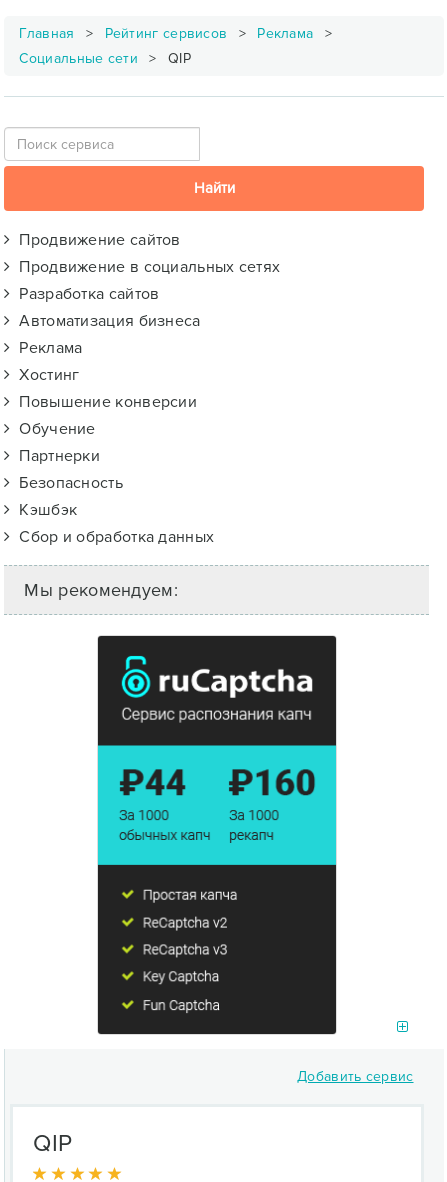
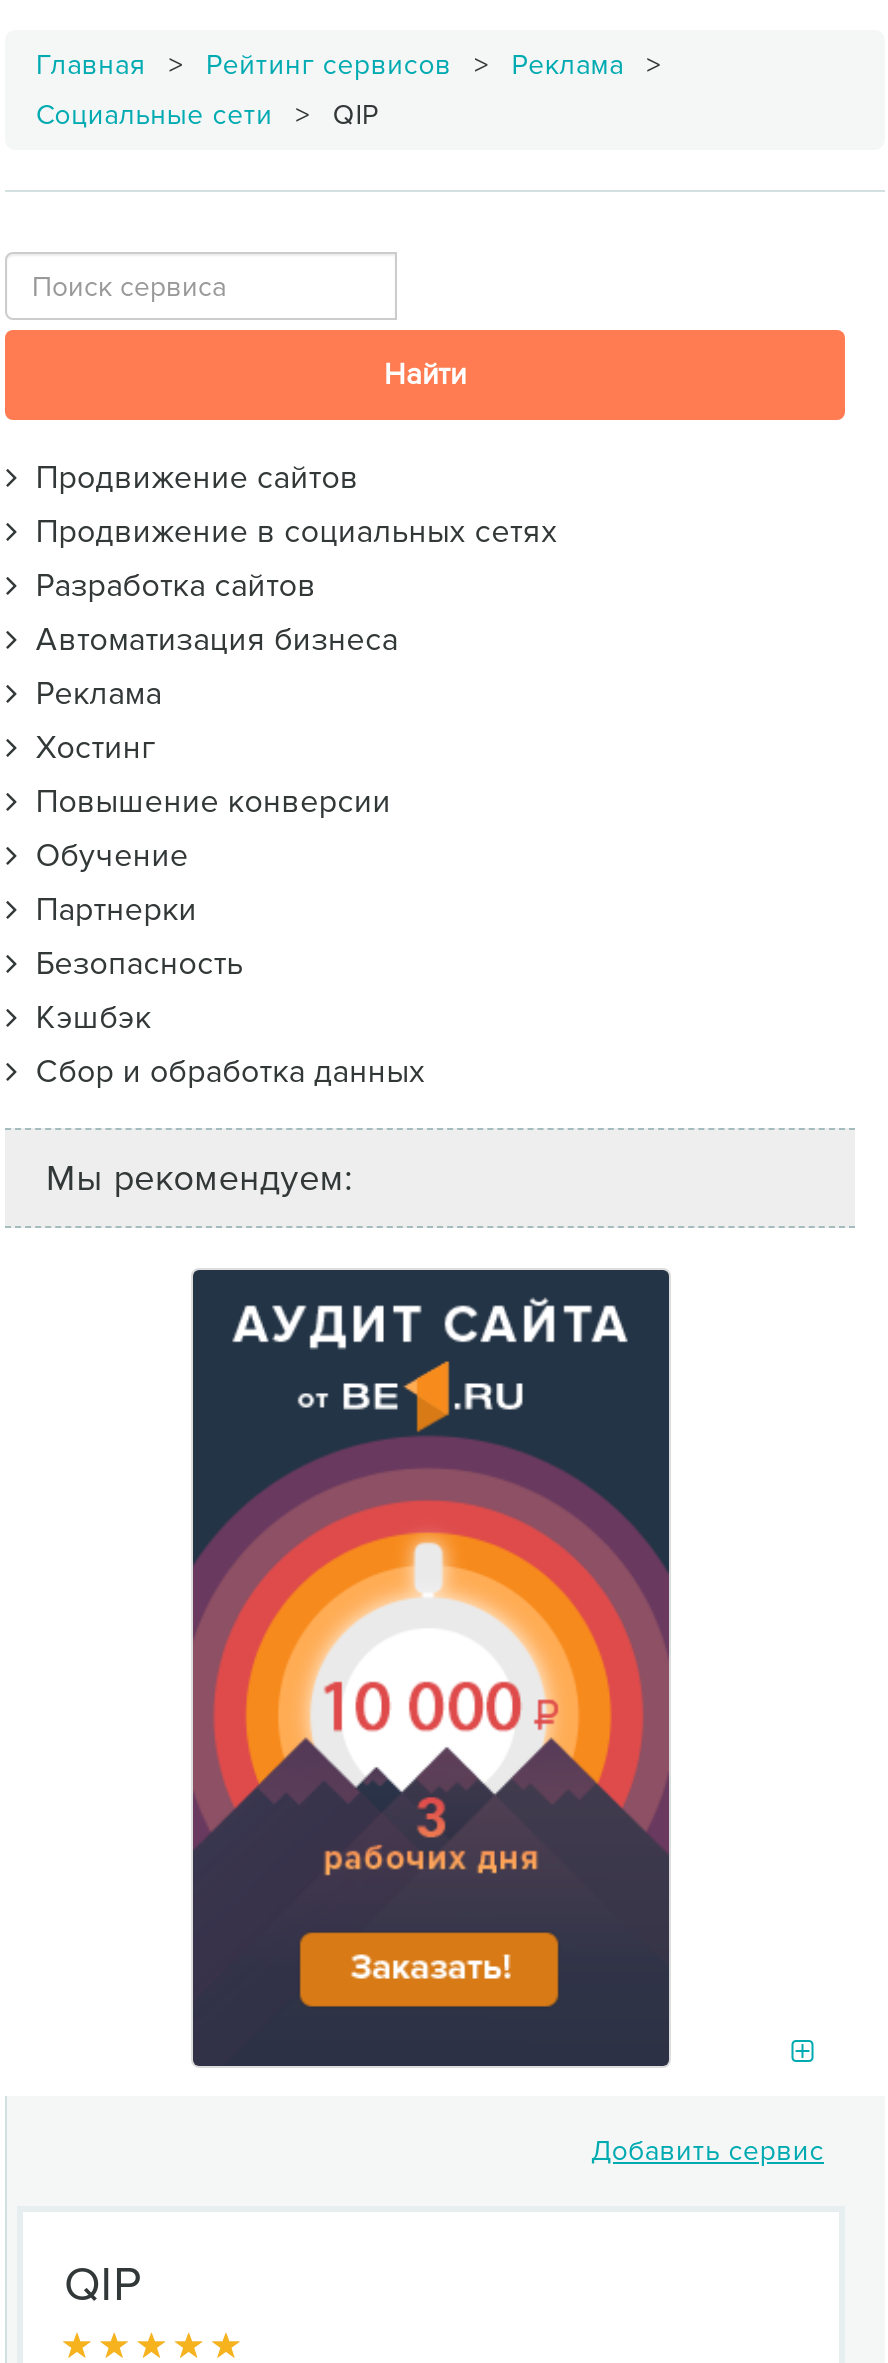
[97,638,337,1032] [image] -> [191,1272,671,2064] [image]

